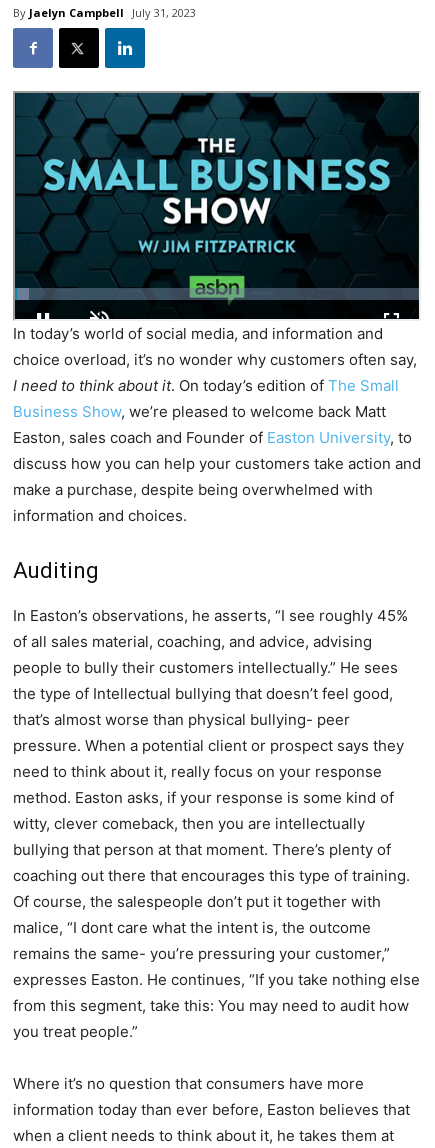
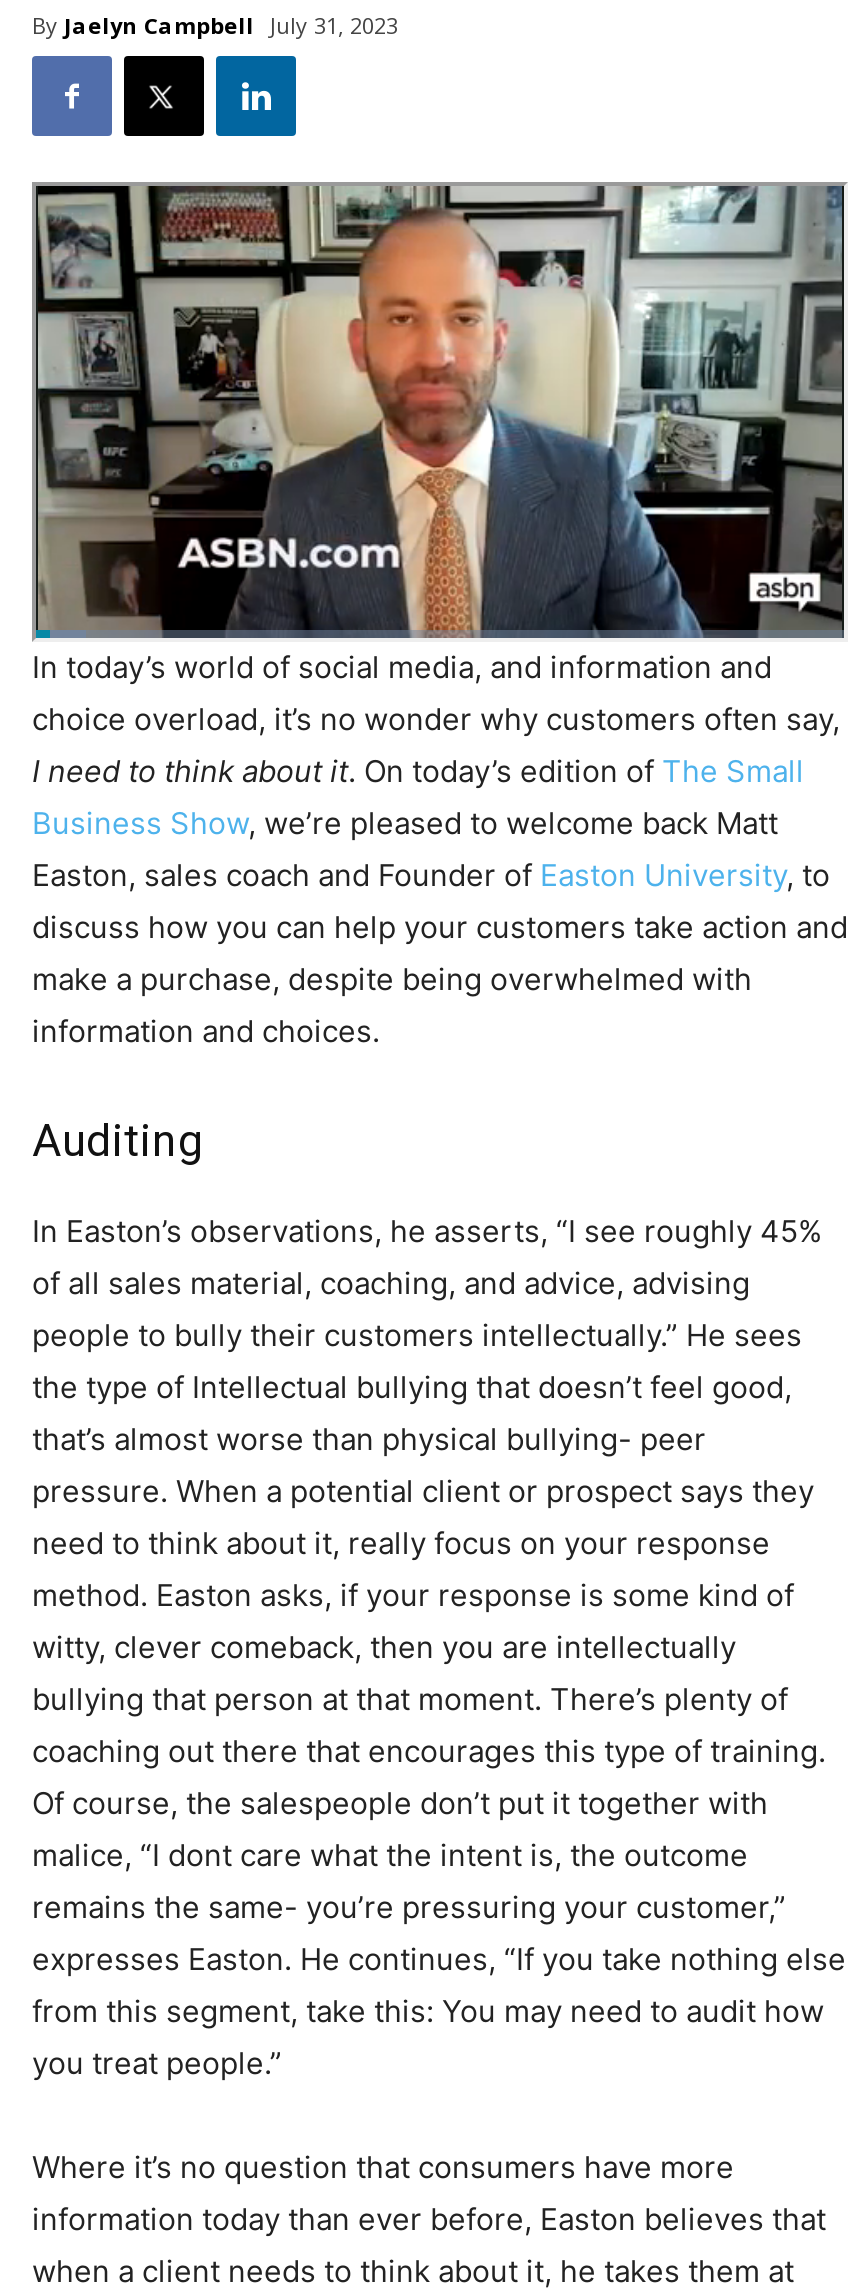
[14,92,419,320] [image] -> [34,184,844,640] [image]

